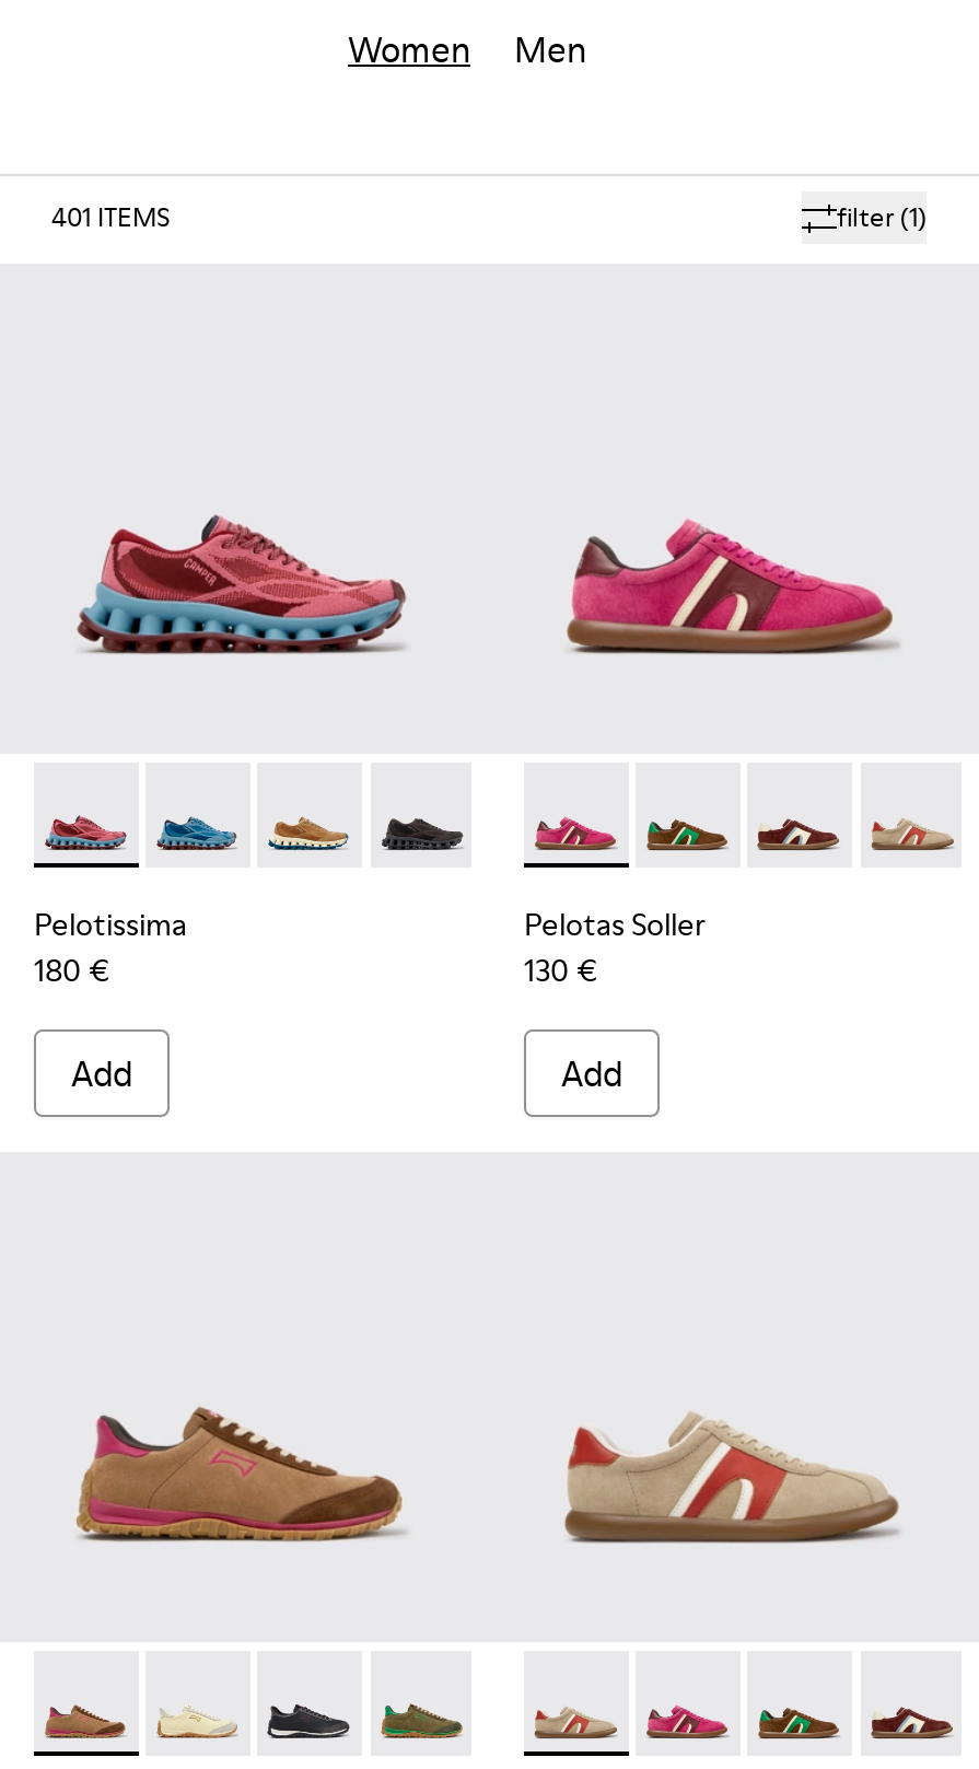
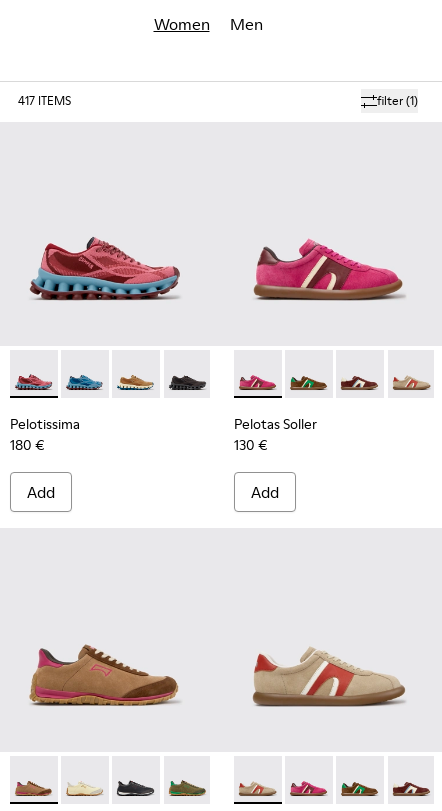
[51,198,170,235] 401 ITEMS -> [18,92,71,109] 417 ITEMS

